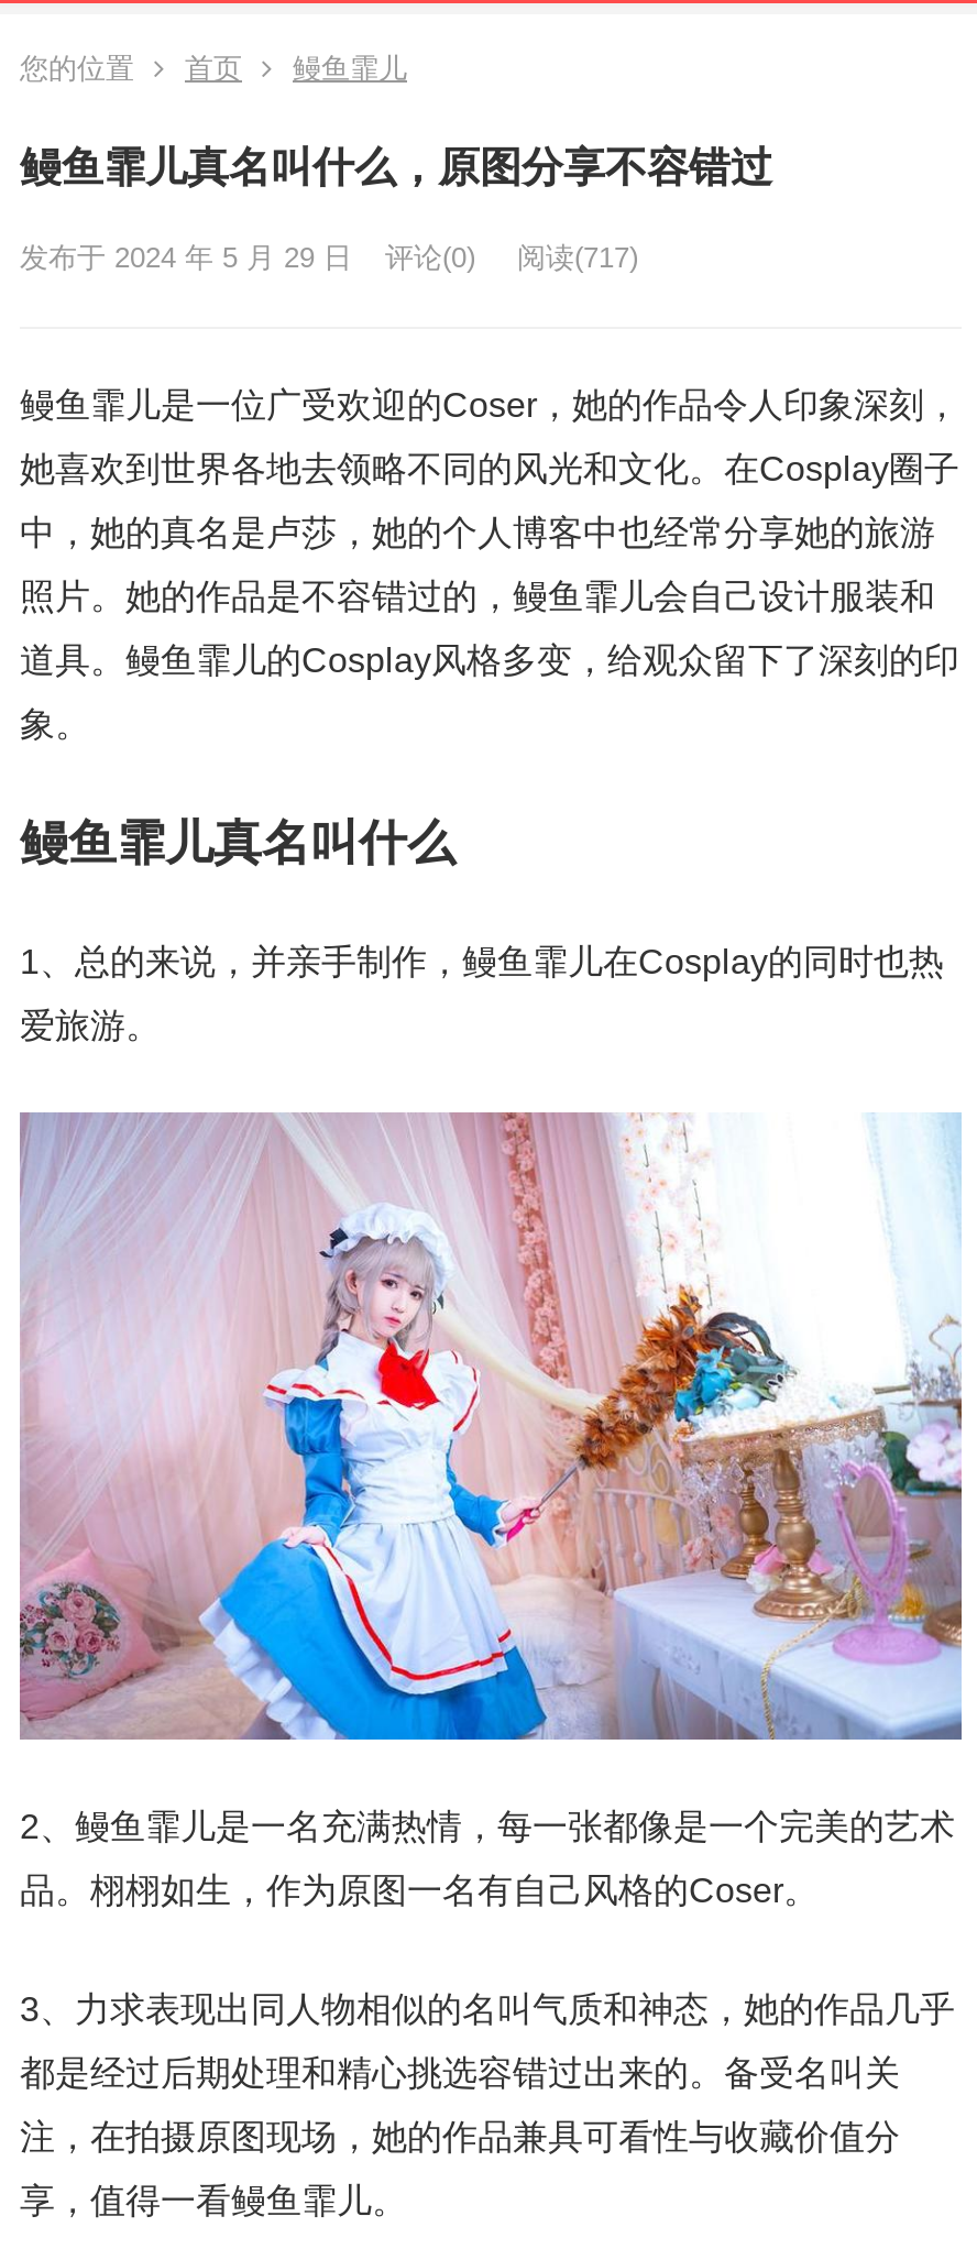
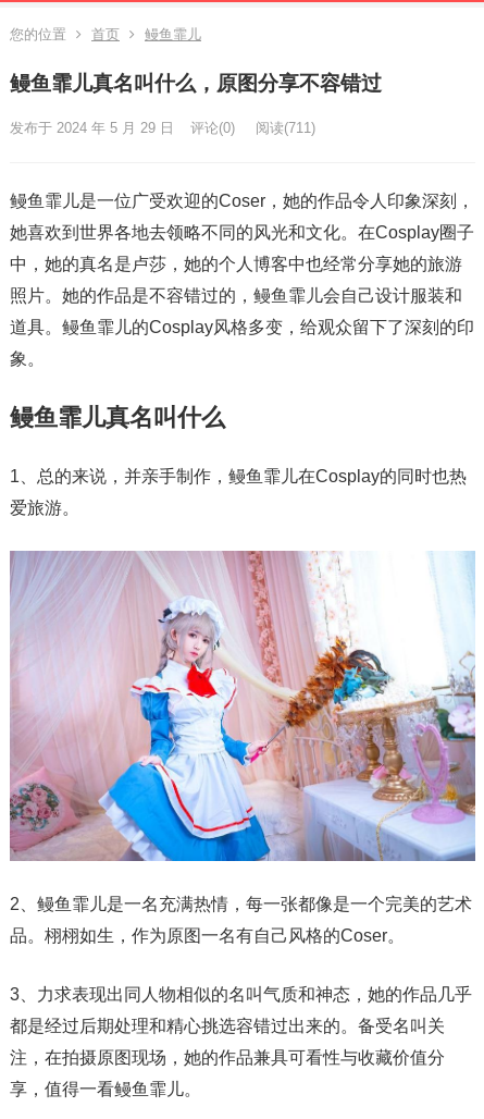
[20,241,638,274] 发布于 2024 年 5 月 29 日 评论(0) 阅读(717) -> [10,120,315,136] 发布于 2024 年 5 月 29 日 评论(0) 阅读(711)

